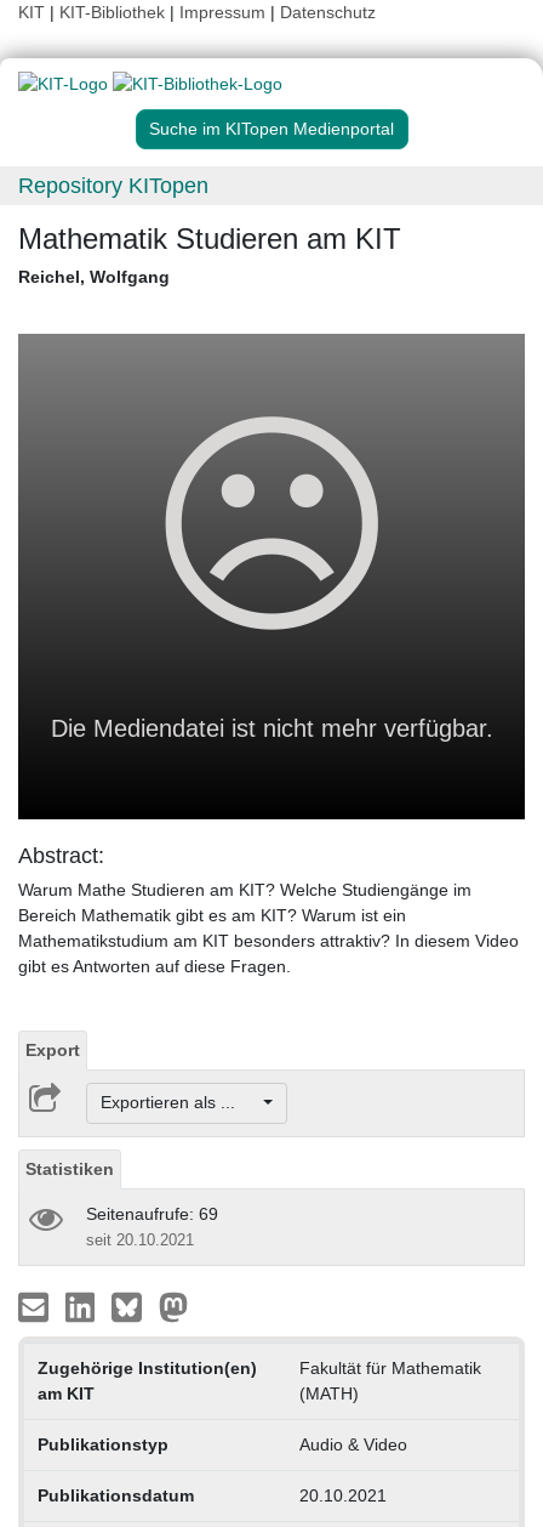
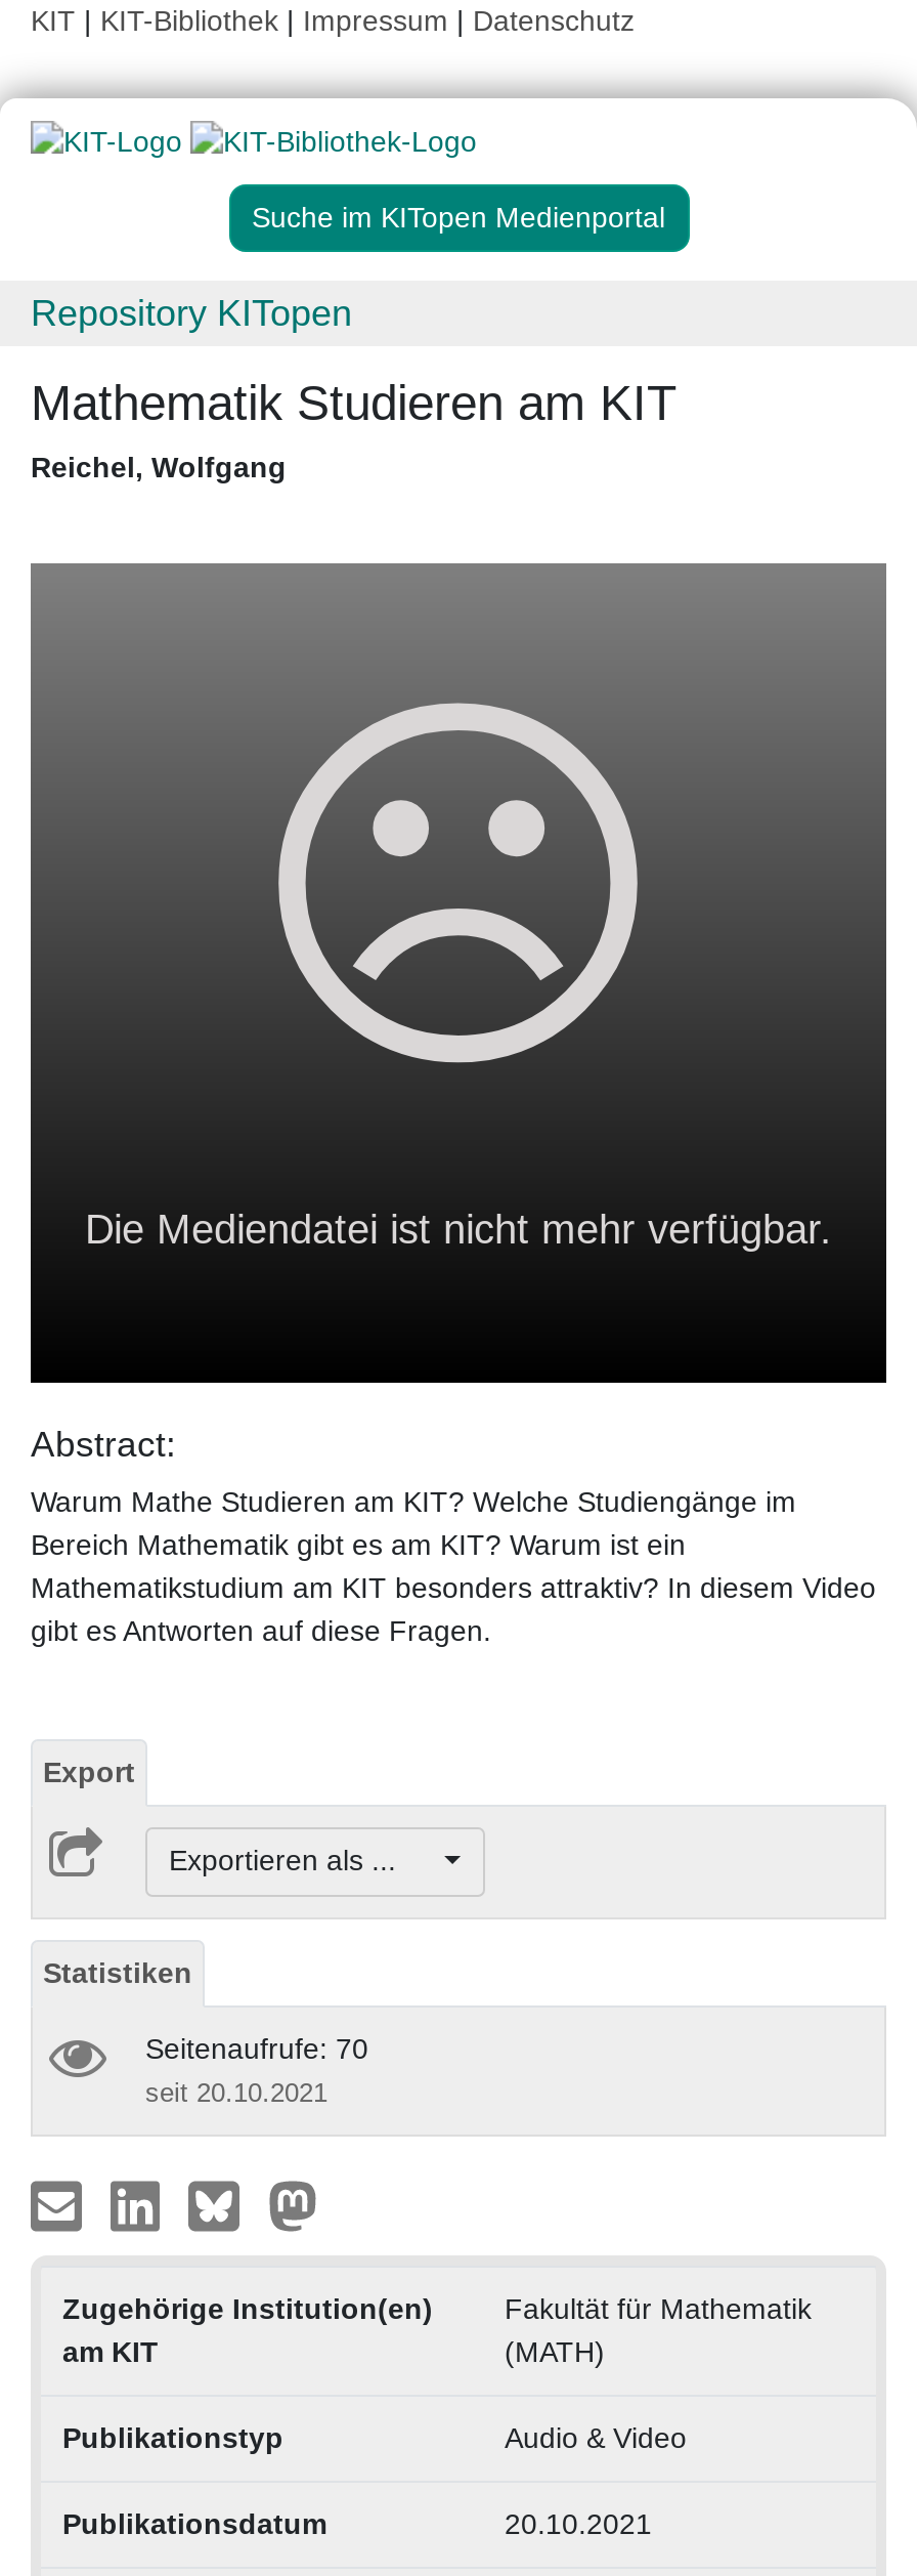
[86,1204,218,1223] Seitenaufrufe: 69 -> [145,2031,368,2064] Seitenaufrufe: 70

